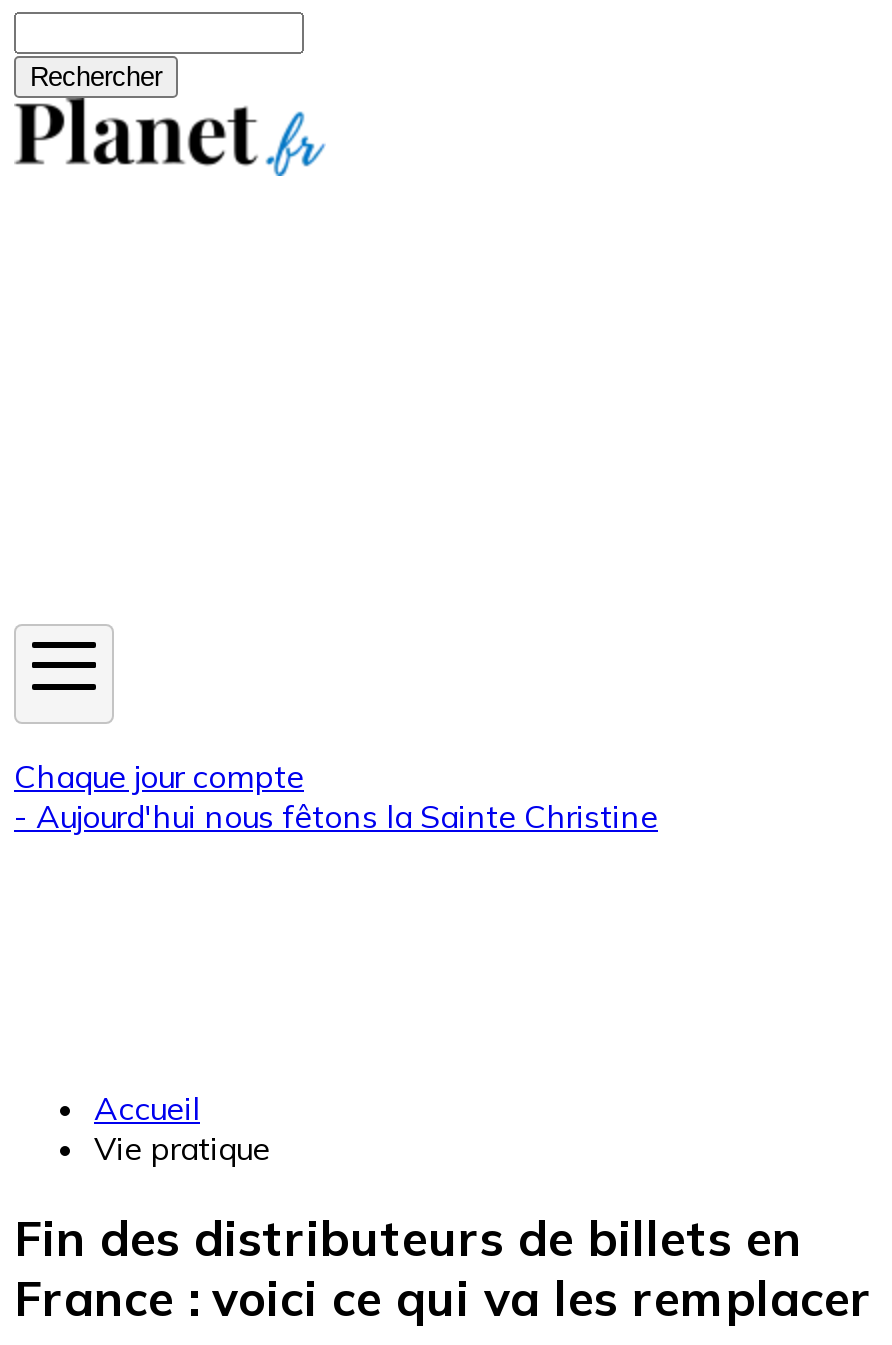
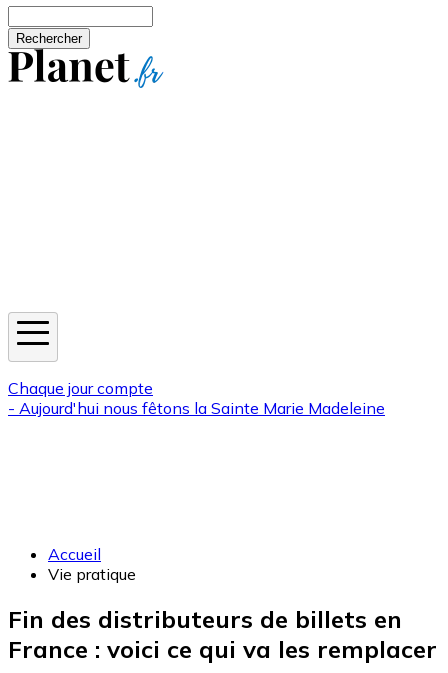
[14,796,658,836] - Aujourd'hui nous fêtons la Sainte Christine -> [8,398,385,418] - Aujourd'hui nous fêtons la Sainte Marie Madeleine

